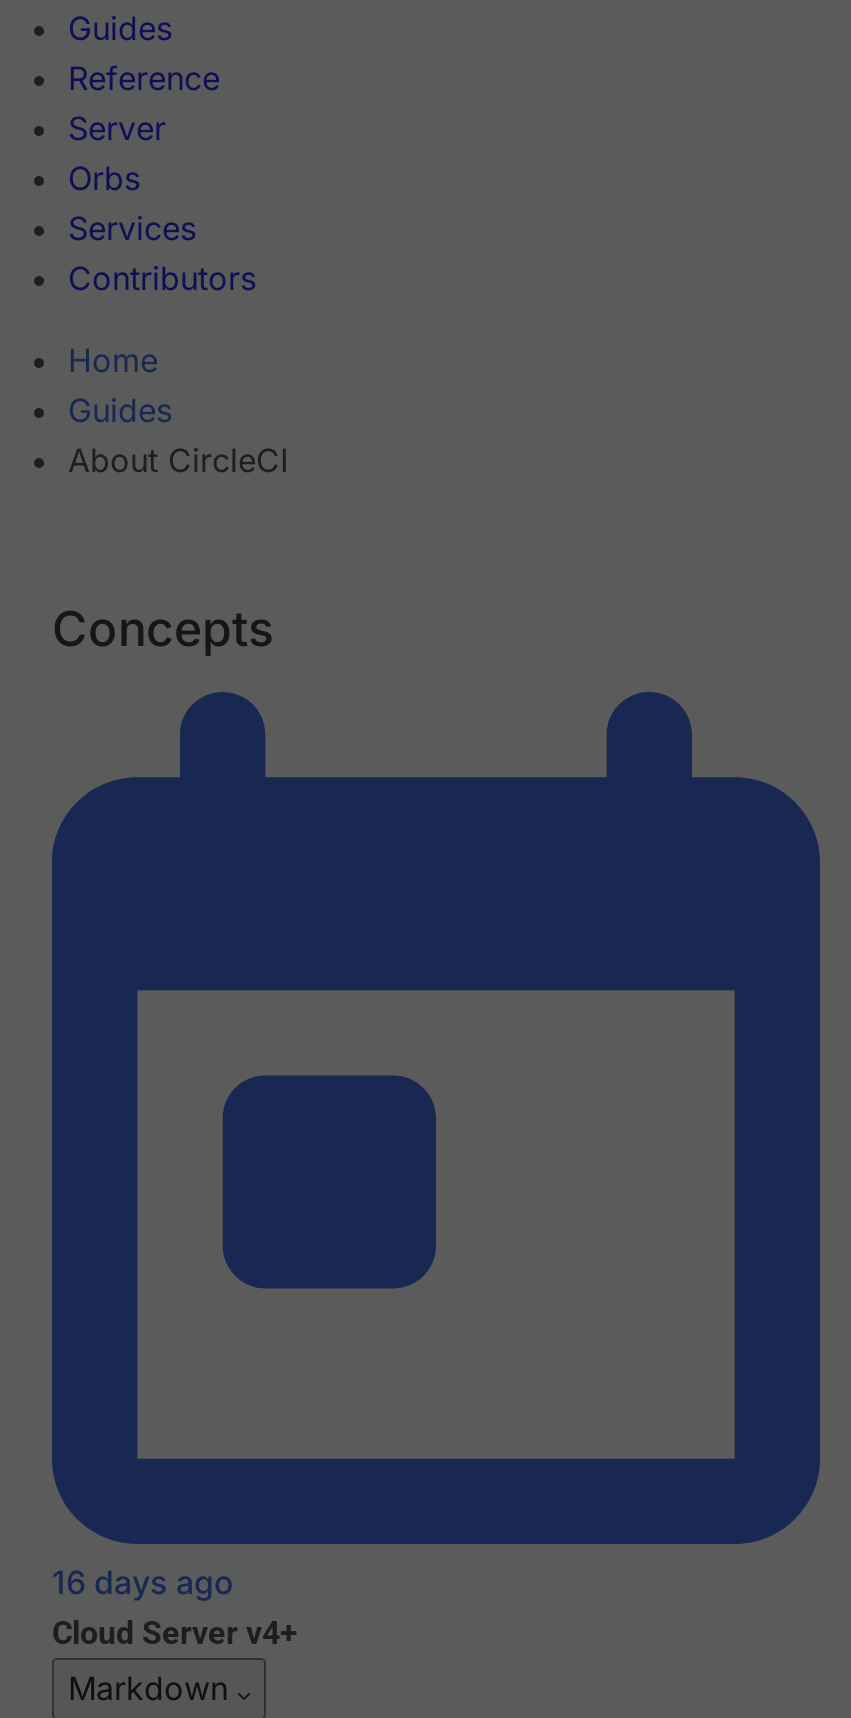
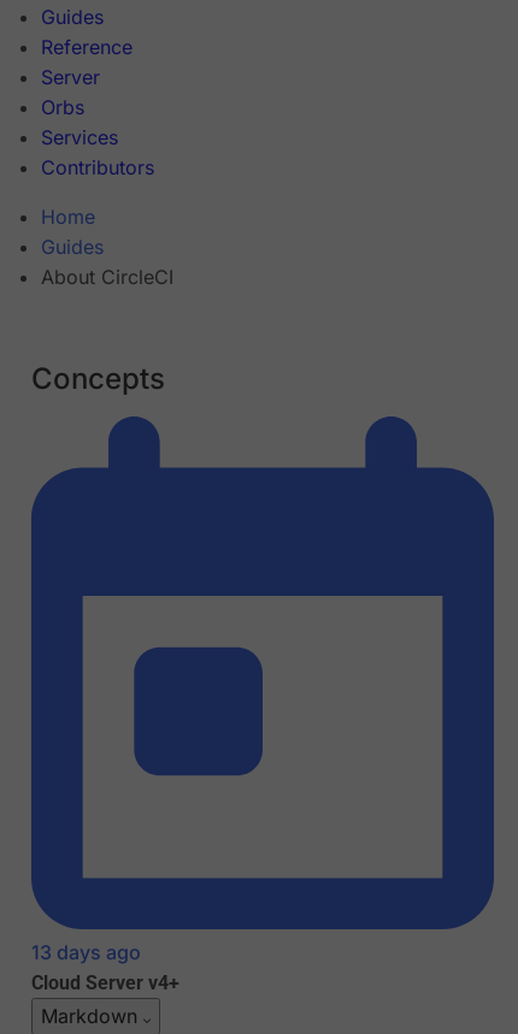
[52,1563,234,1603] 16 days ago -> [31,941,141,965] 13 days ago

